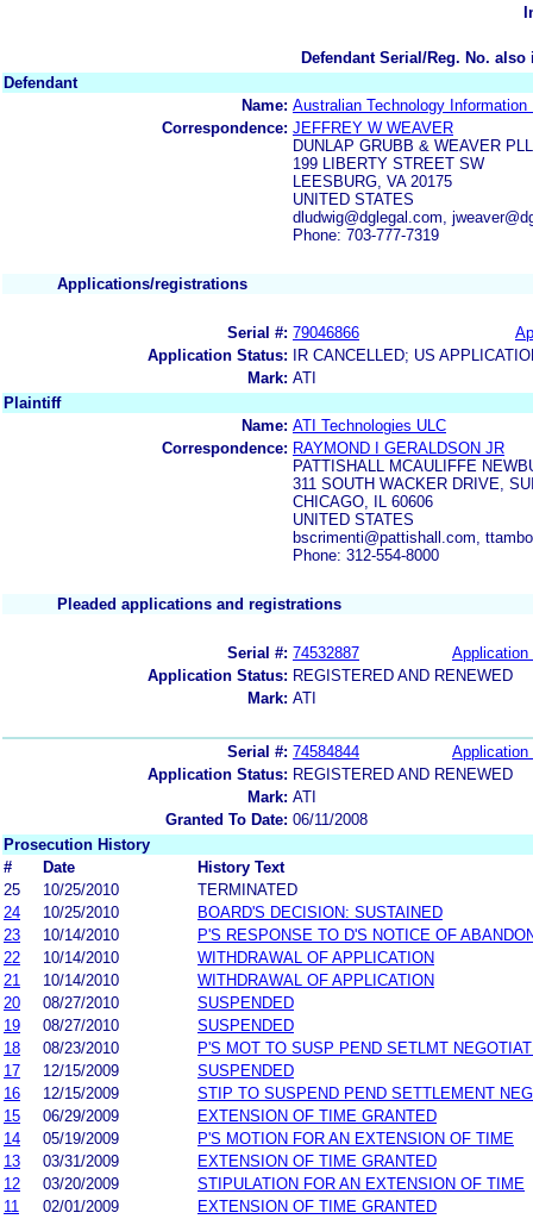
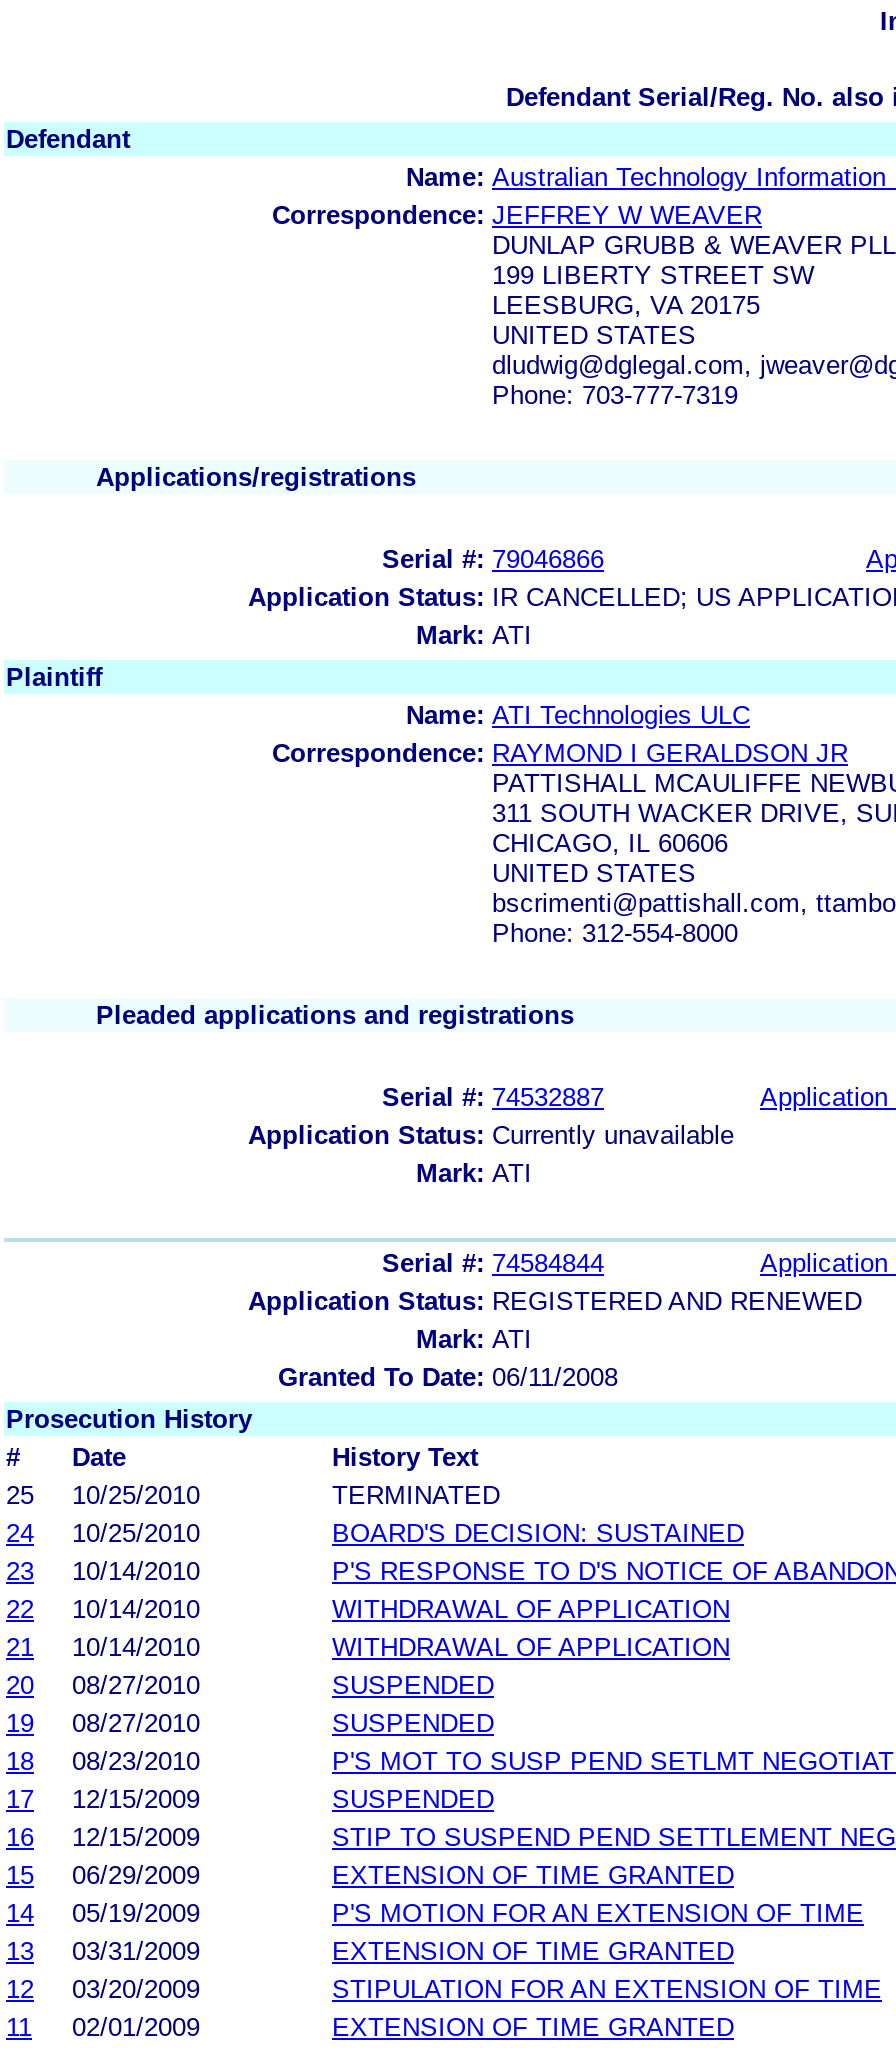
[148,667,513,684] Application Status: REGISTERED AND RENEWED -> [248,1120,734,1150] Application Status: Currently unavailable

